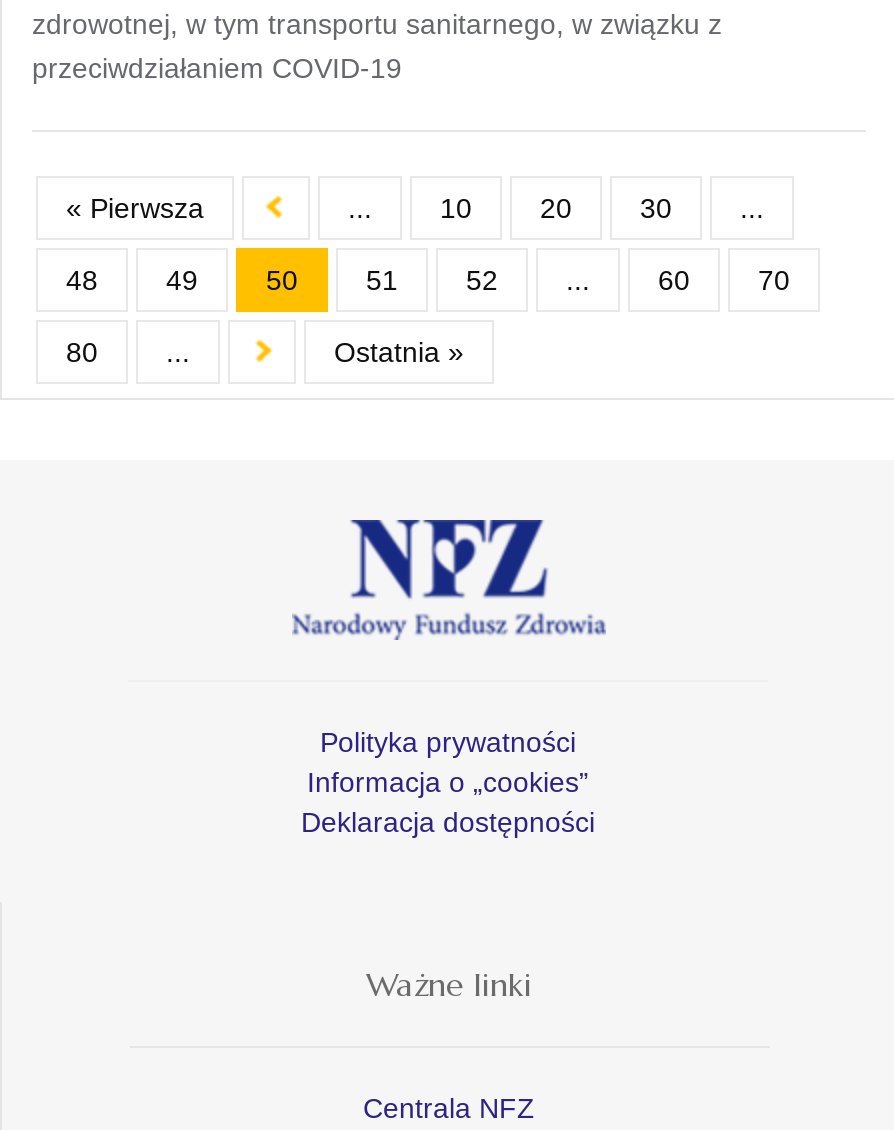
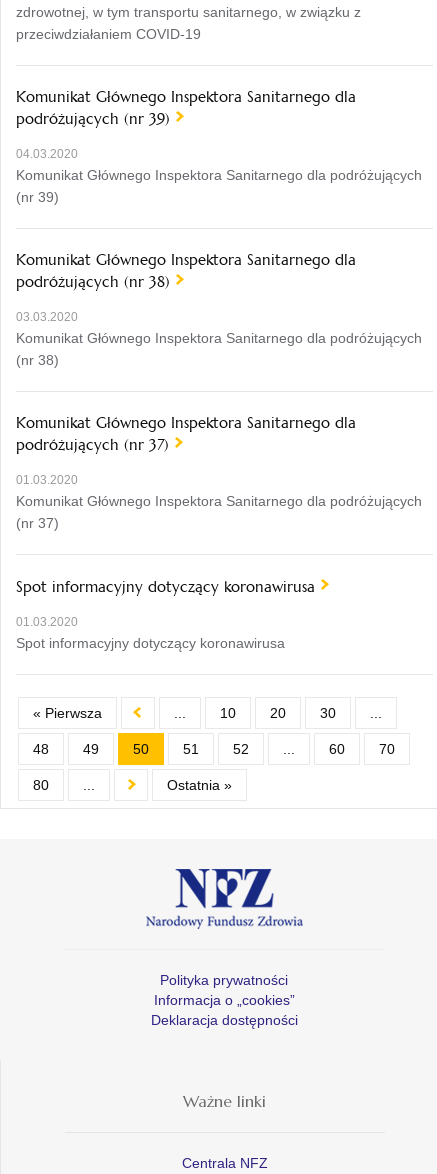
none -> [16,87,422,651] Komunikat Głównego Inspektora Sanitarnego dla | podróżujących (nr 39) | 04.03.2020 | Komunikat Głównego Inspektora Sanitarnego dla podróżujących | (nr 39) | Komunikat Głównego Inspektora Sanitarnego dla | podróżujących (nr 38) | 03.03.2020 | Komunikat Głównego Inspektora Sanitarnego dla podróżujących | (nr 38) | Komunikat Głównego Inspektora Sanitarnego dla | podróżujących (nr 37) | 01.03.2020 | Komunikat Głównego Inspektora Sanitarnego dla podróżujących | (nr 37) | Spot informacyjny dotyczący koronawirusa | 01.03.2020 | Spot informacyjny dotyczący koronawirusa

